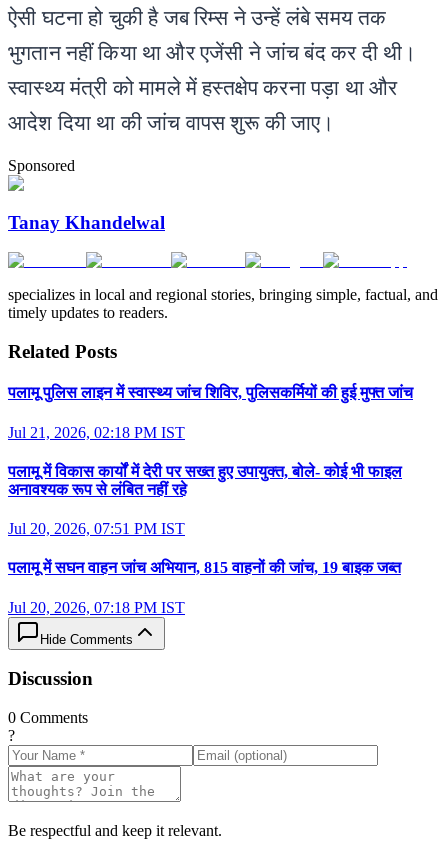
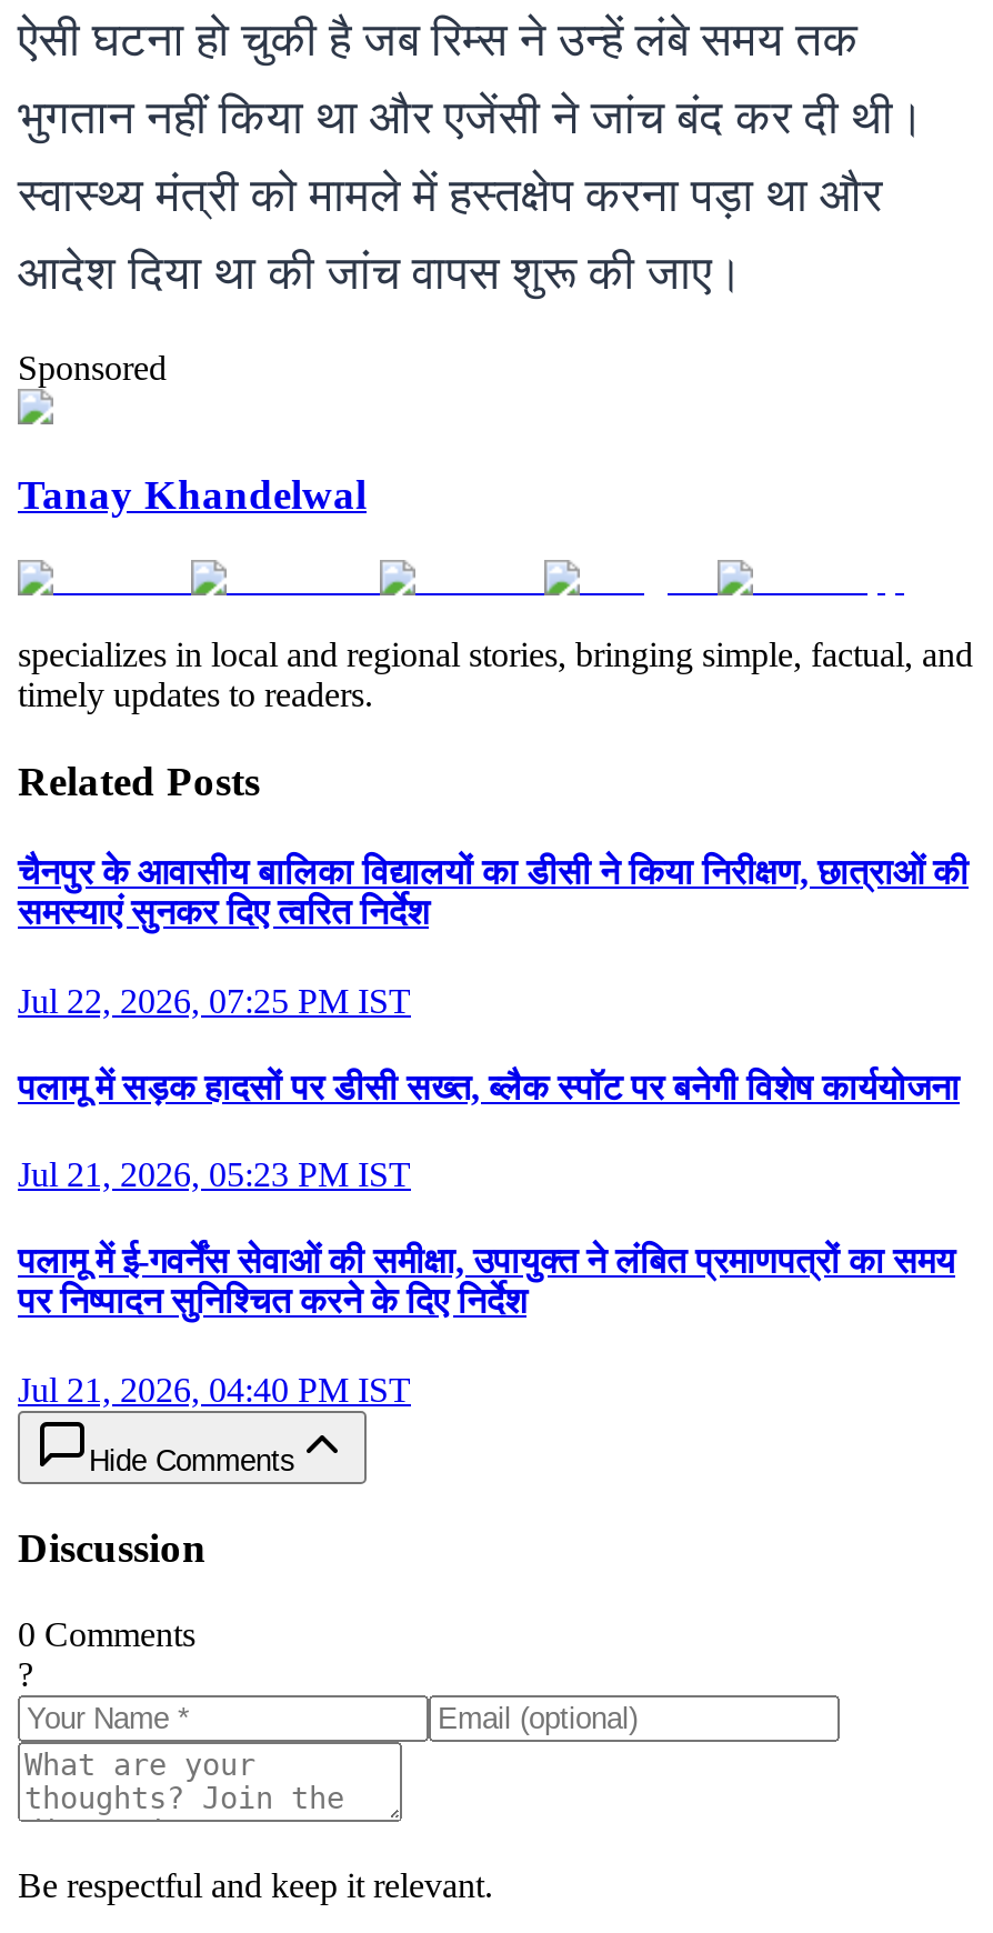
[8,384,413,401] पलामू पुलिस लाइन में स्वास्थ्य जांच शिविर, पुलिसकर्मियों की हुई मुफ्त जांच -> [18,854,969,931] चैनपुर के आवासीय बालिका विद्यालयों का डीसी ने किया निरीक्षण, छात्राओं की | समस्याएं सुनकर दिए त्वरित निर्देश
[8,423,185,440] Jul 21, 2026, 02:18 PM IST -> [18,981,411,1019] Jul 22, 2026, 07:25 PM IST
[8,463,402,498] पलामू में विकास कार्यों में देरी पर सख्त हुए उपायुक्त, बोले- कोई भी फाइल | अनावश्यक रूप से लंबित नहीं रहे -> [18,1068,960,1106] पलामू में सड़क हादसों पर डीसी सख्त, ब्लैक स्पॉट पर बनेगी विशेष कार्ययोजना
[8,520,185,537] Jul 20, 2026, 07:51 PM IST -> [18,1155,411,1193] Jul 21, 2026, 05:23 PM IST
[8,559,401,576] पलामू में सघन वाहन जांच अभियान, 815 वाहनों की जांच, 19 बाइक जब्त -> [18,1243,955,1320] पलामू में ई-गवर्नेंस सेवाओं की समीक्षा, उपायुक्त ने लंबित प्रमाणपत्रों का समय | पर निष्पादन सुनिश्चित करने के दिए निर्देश
[8,599,185,616] Jul 20, 2026, 07:18 PM IST -> [18,1370,411,1408] Jul 21, 2026, 04:40 PM IST

